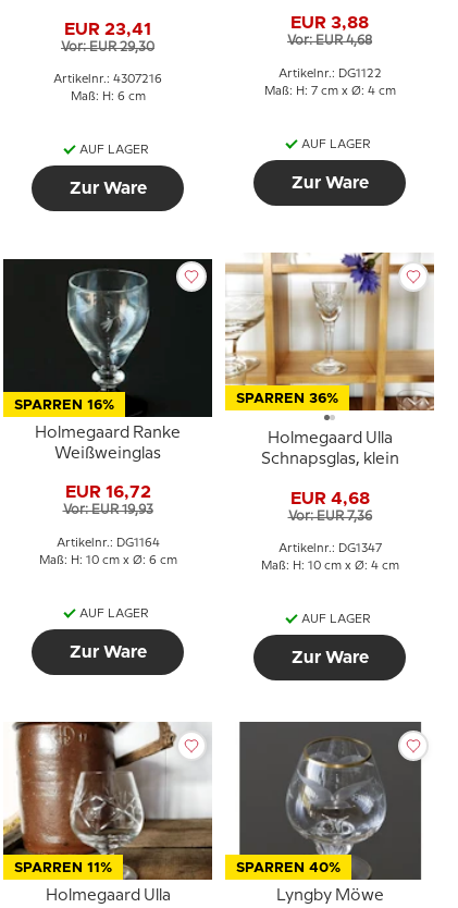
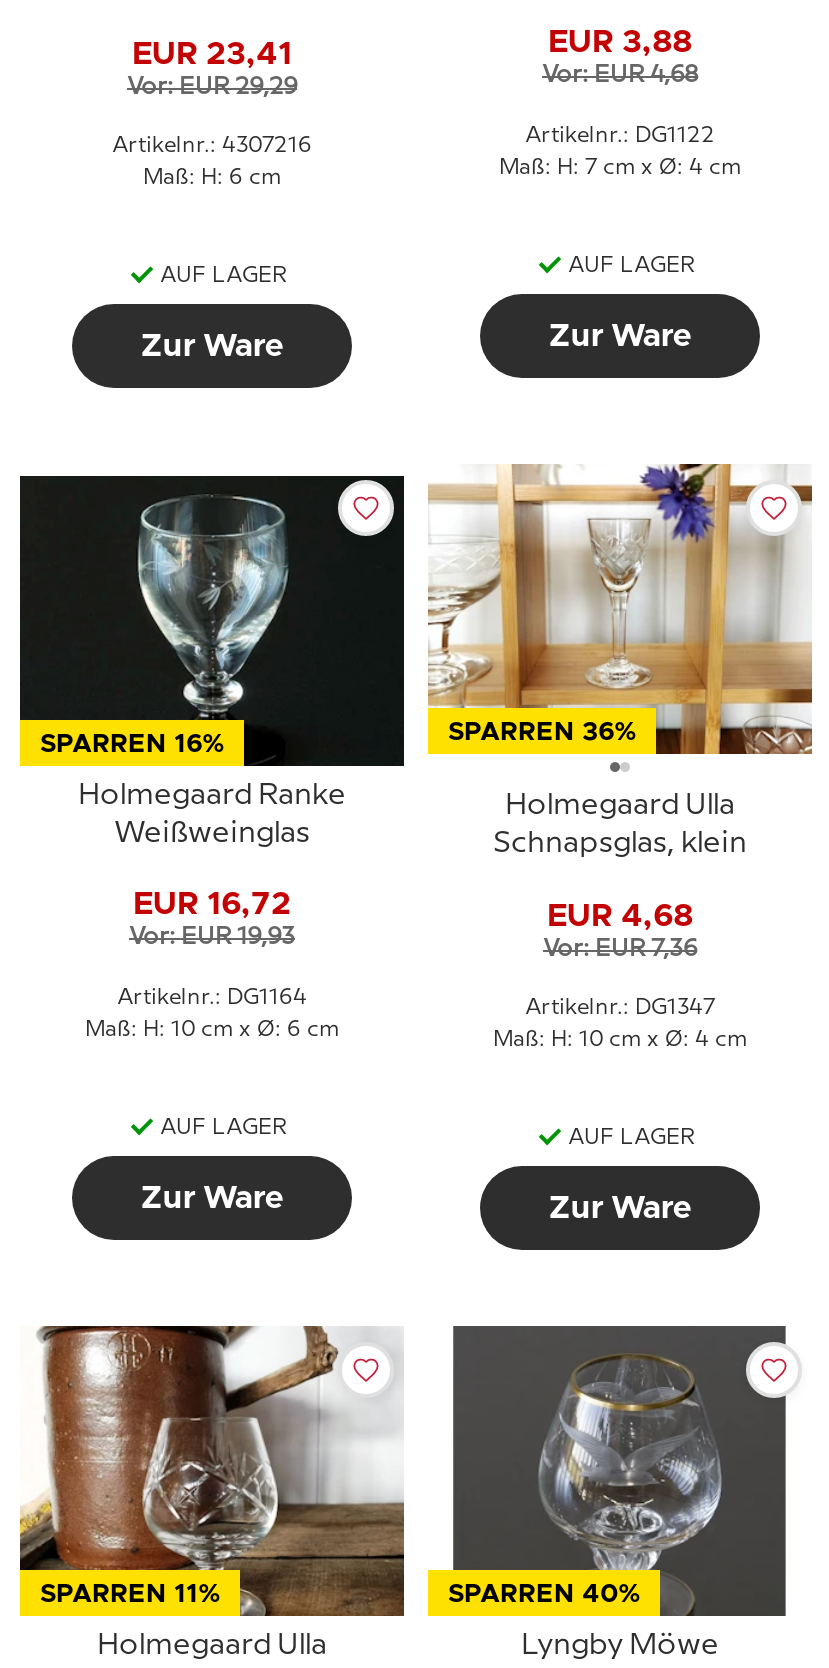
[61,41,154,53] Vor: EUR 29,30 -> [127,75,297,97] Vor: EUR 29,29

